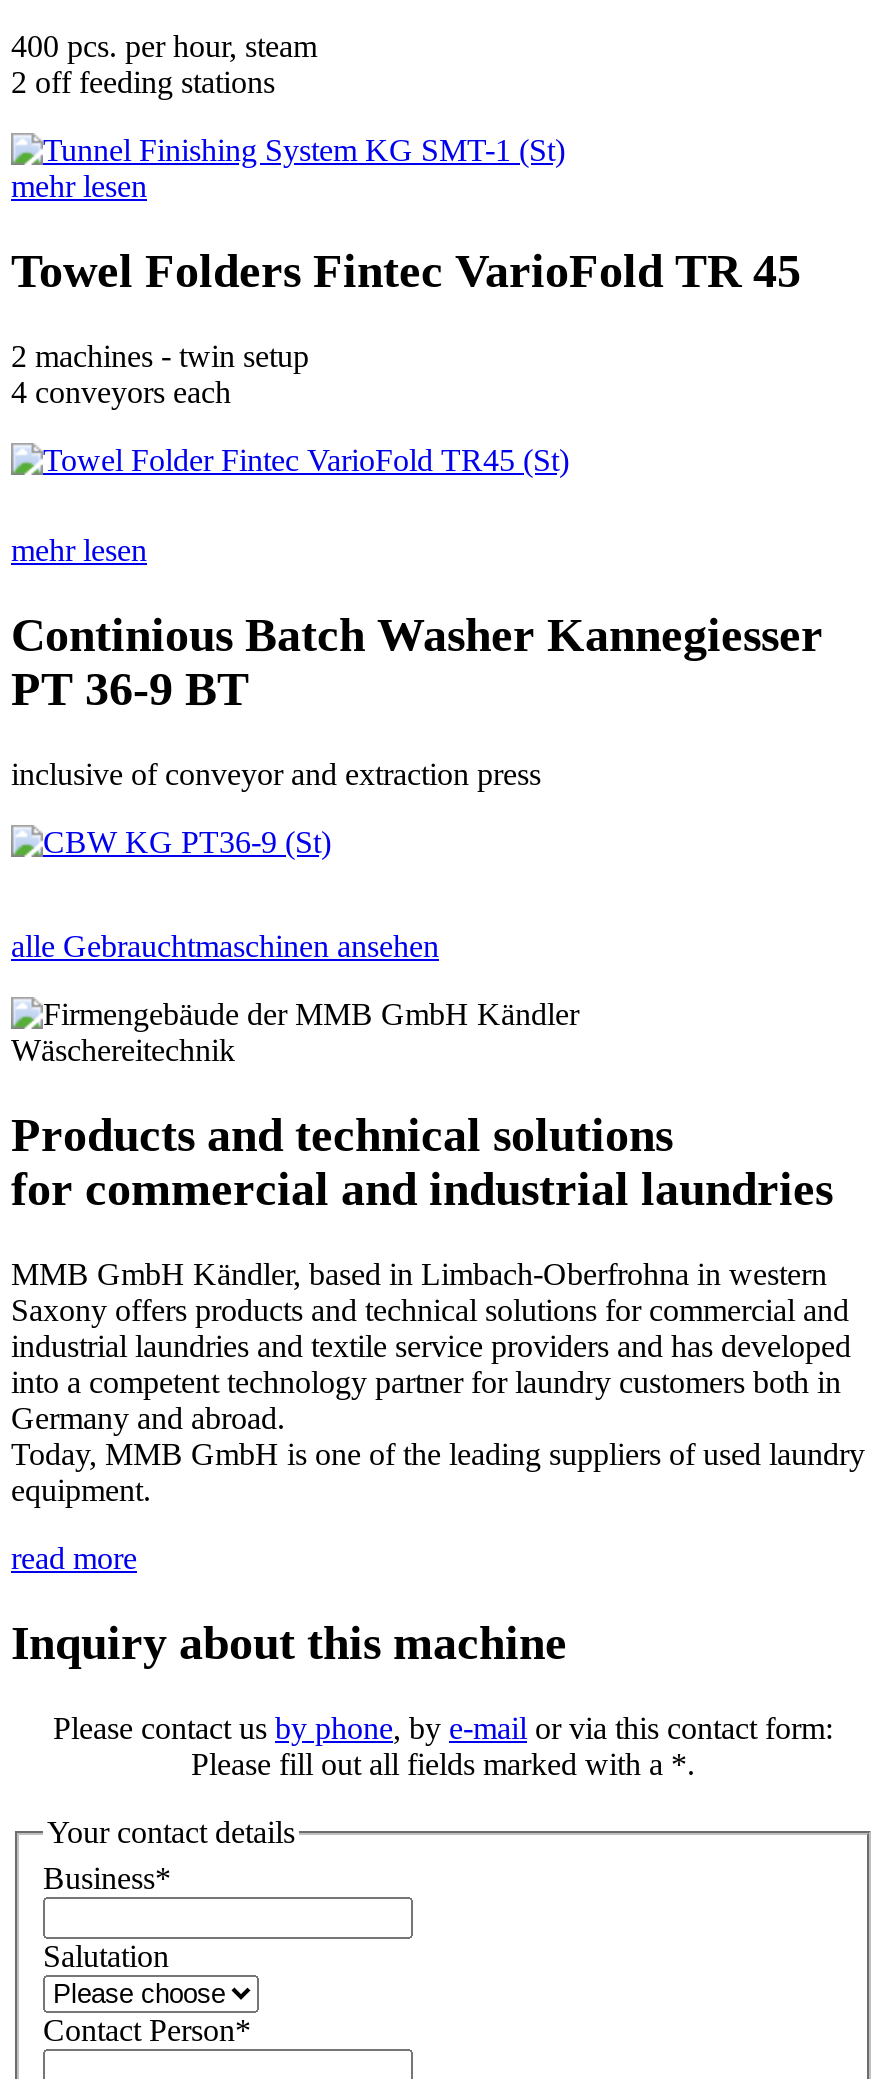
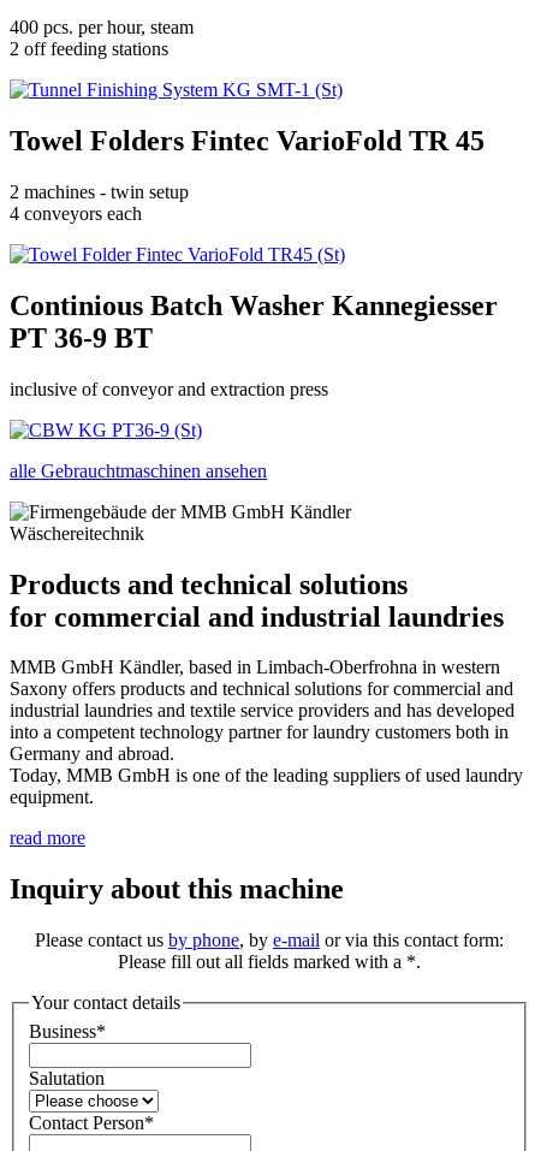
[11,169,147,203] mehr lesen -> none
[11,533,147,567] mehr lesen -> none

